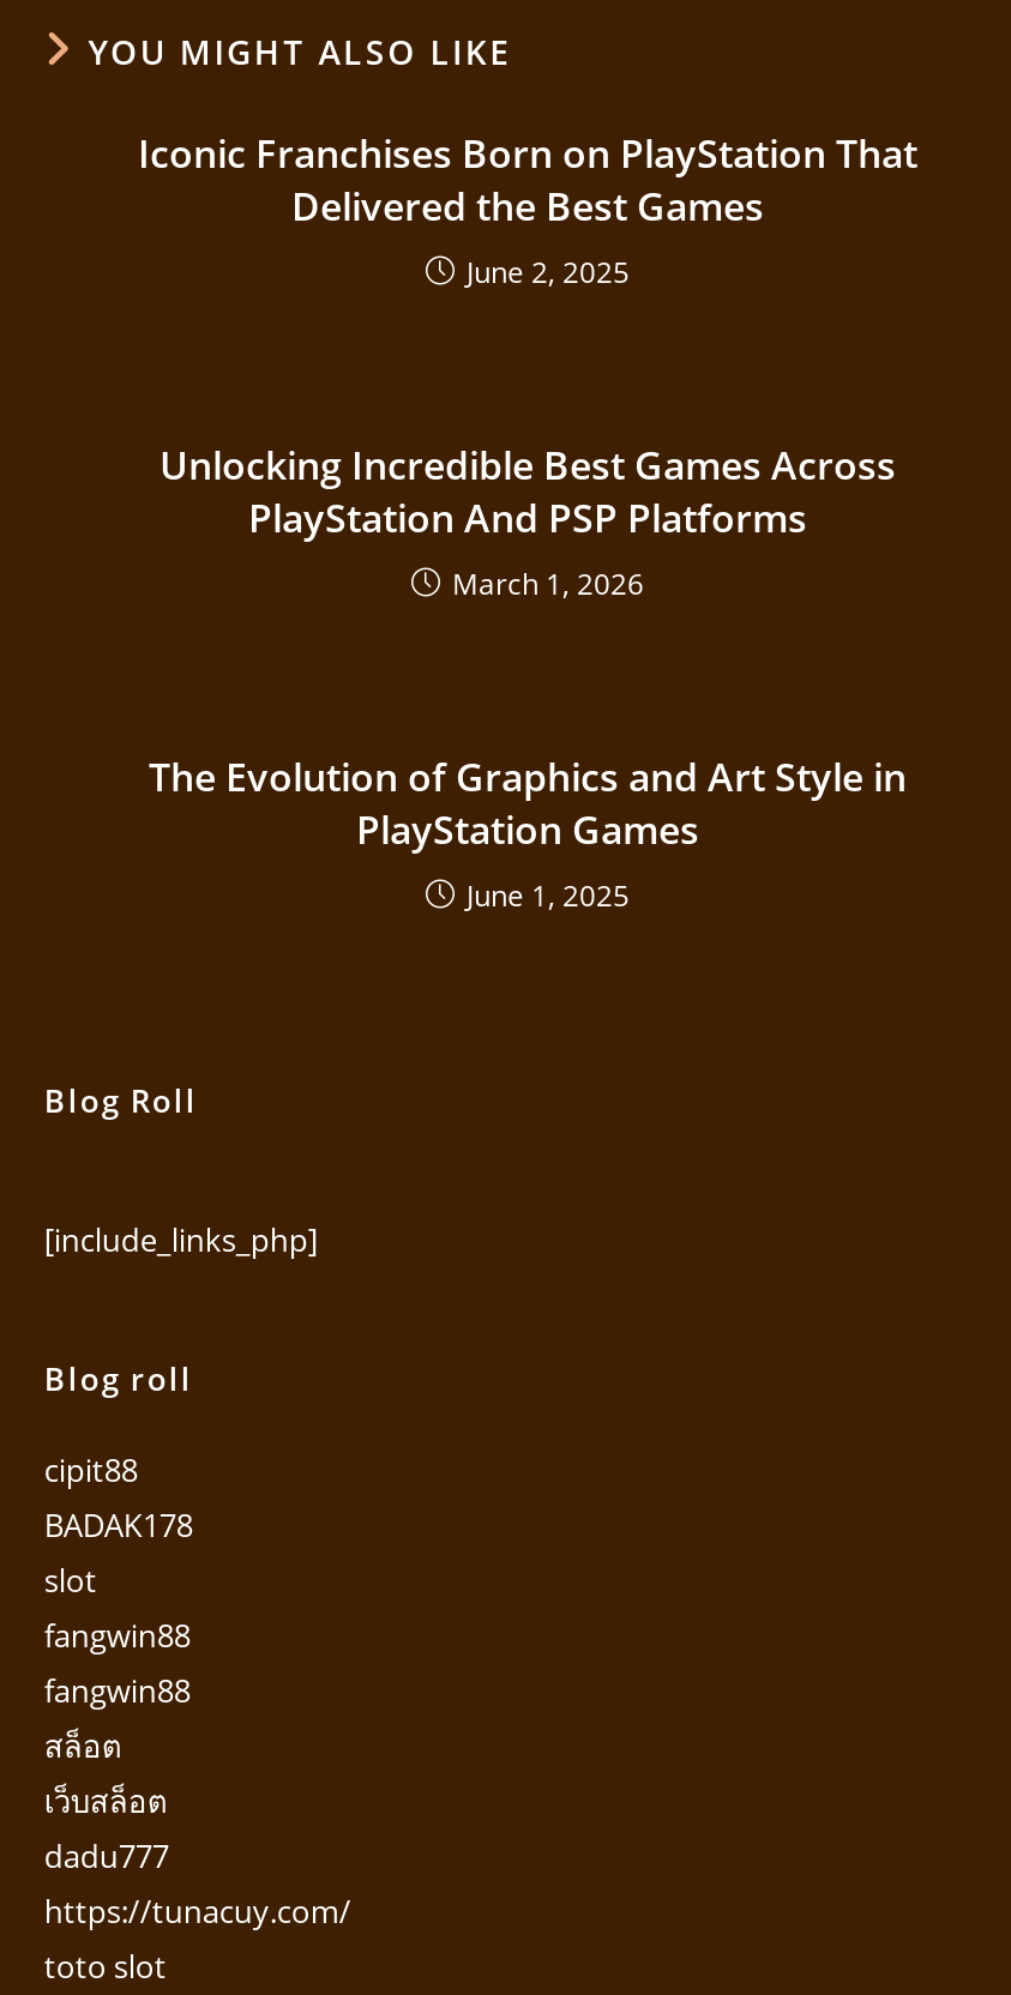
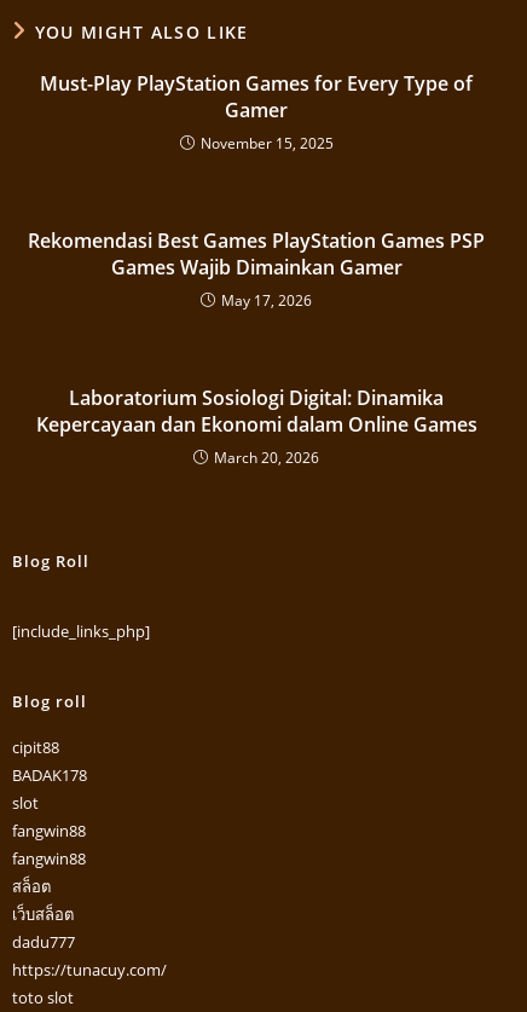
[138,128,917,293] Iconic Franchises Born on PlayStation That | Delivered the Best Games | June 2, 2025 -> [40,71,473,154] Must-Play PlayStation Games for Every Type of | Gamer | November 15, 2025
[160,440,896,605] Unlocking Incredible Best Games Across | PlayStation And PSP Platforms | March 1, 2026 -> [28,228,485,311] Rekomendasi Best Games PlayStation Games PSP | Games Wajib Dimainkan Gamer | May 17, 2026
[149,751,907,917] The Evolution of Graphics and Art Style in | PlayStation Games | June 1, 2025 -> [36,385,477,468] Laboratorium Sosiologi Digital: Dinamika | Kepercayaan dan Ekonomi dalam Online Games | March 20, 2026

